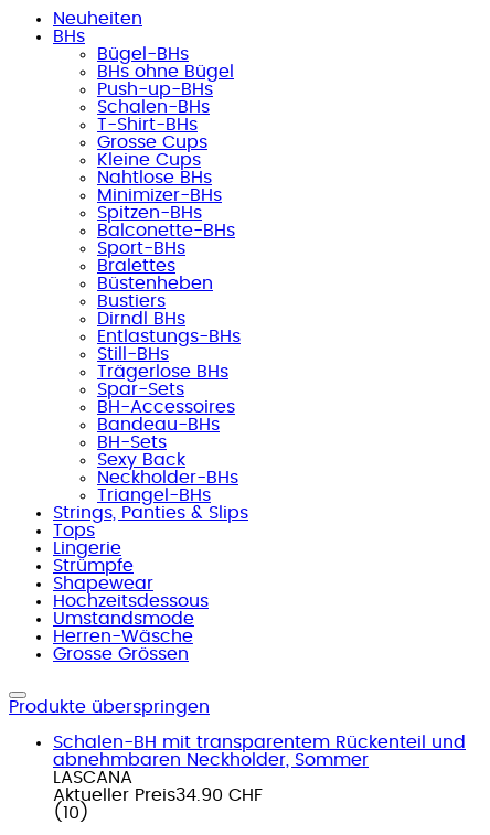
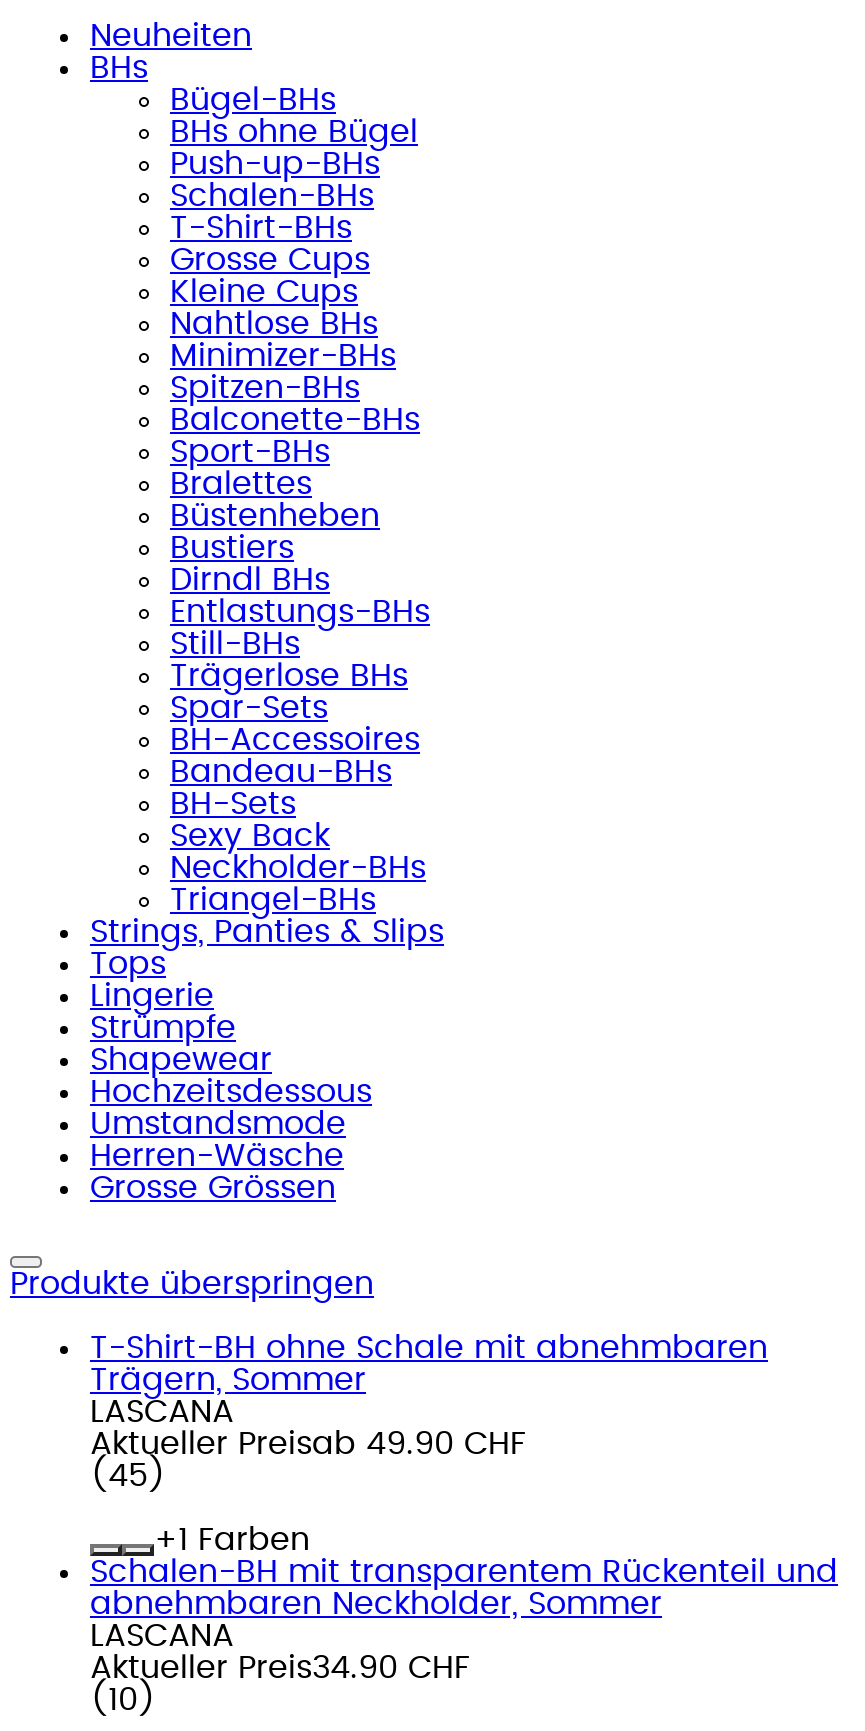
none -> [90,1332,768,1556] T-Shirt-BH ohne Schale mit abnehmbaren | Trägern, Sommer | LASCANA | Aktueller Preisab 49.90 CHF | (45) | + Farben

